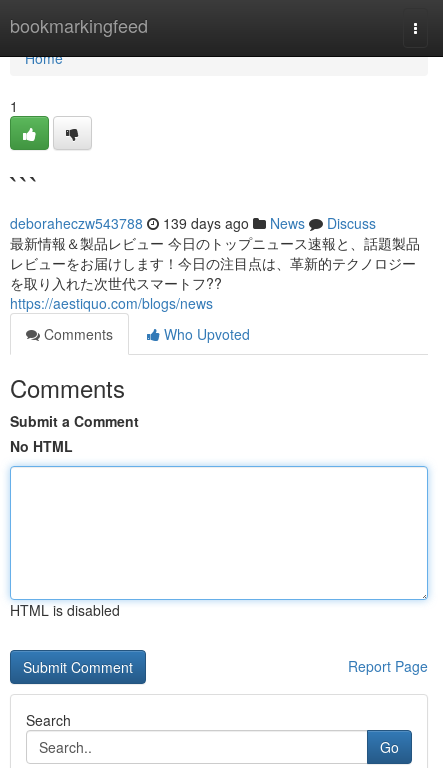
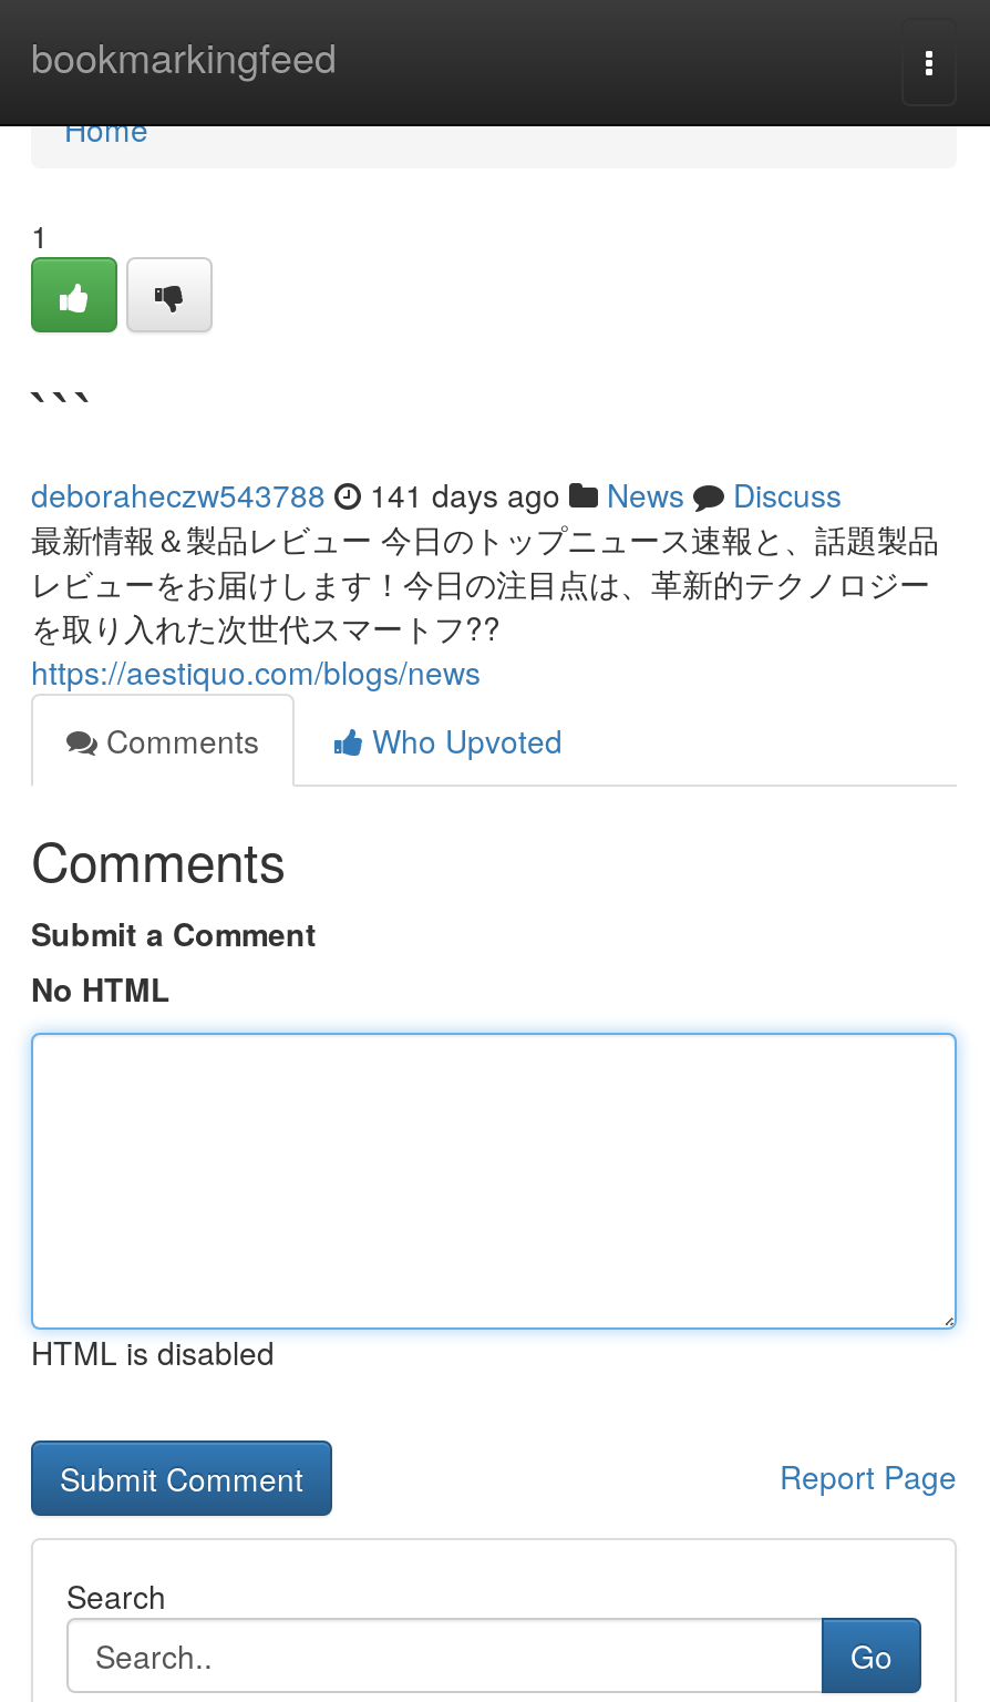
[10,213,376,233] deboraheczw543788 139 days ago News Discuss -> [31,472,842,516] deboraheczw543788 141 days ago News Discuss

